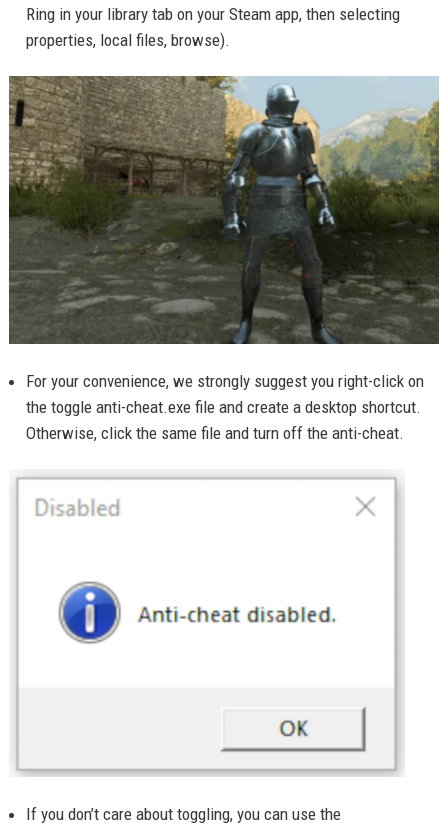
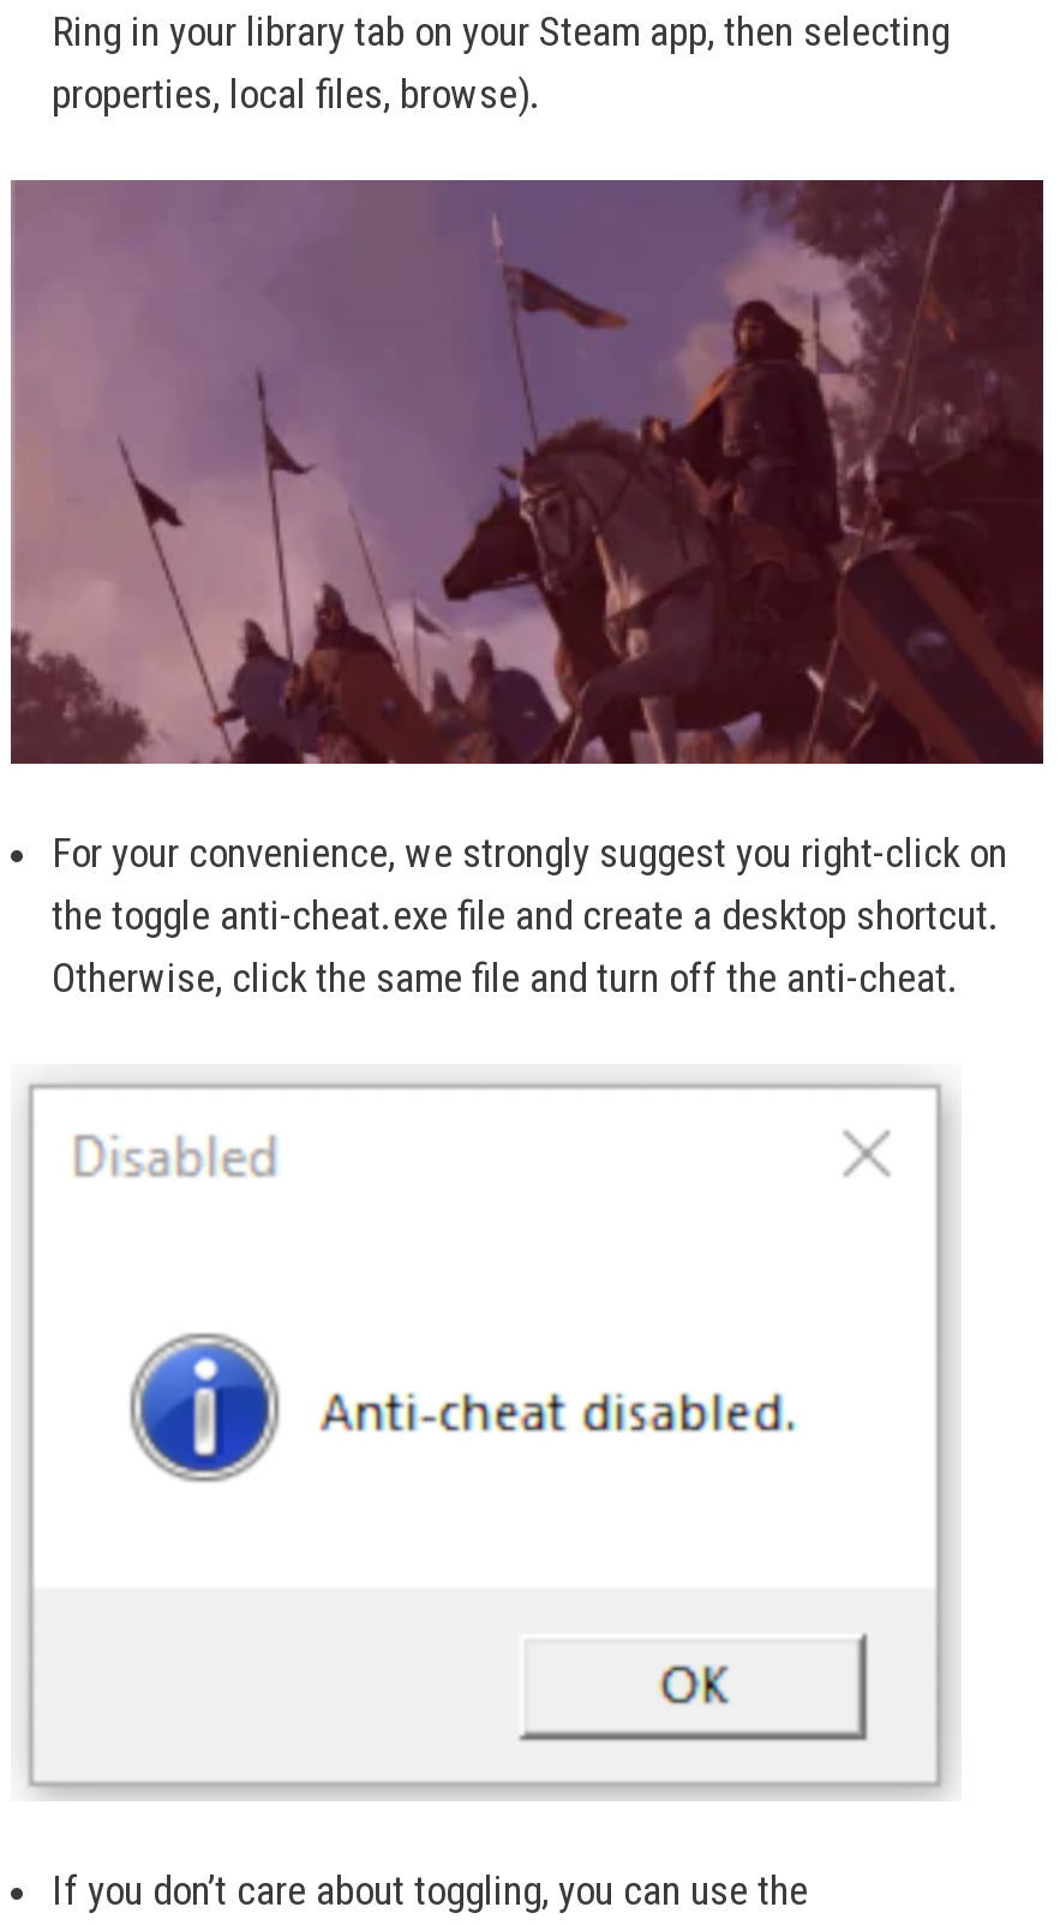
[9,76,440,345] [image] -> [11,178,1046,766] [image]

